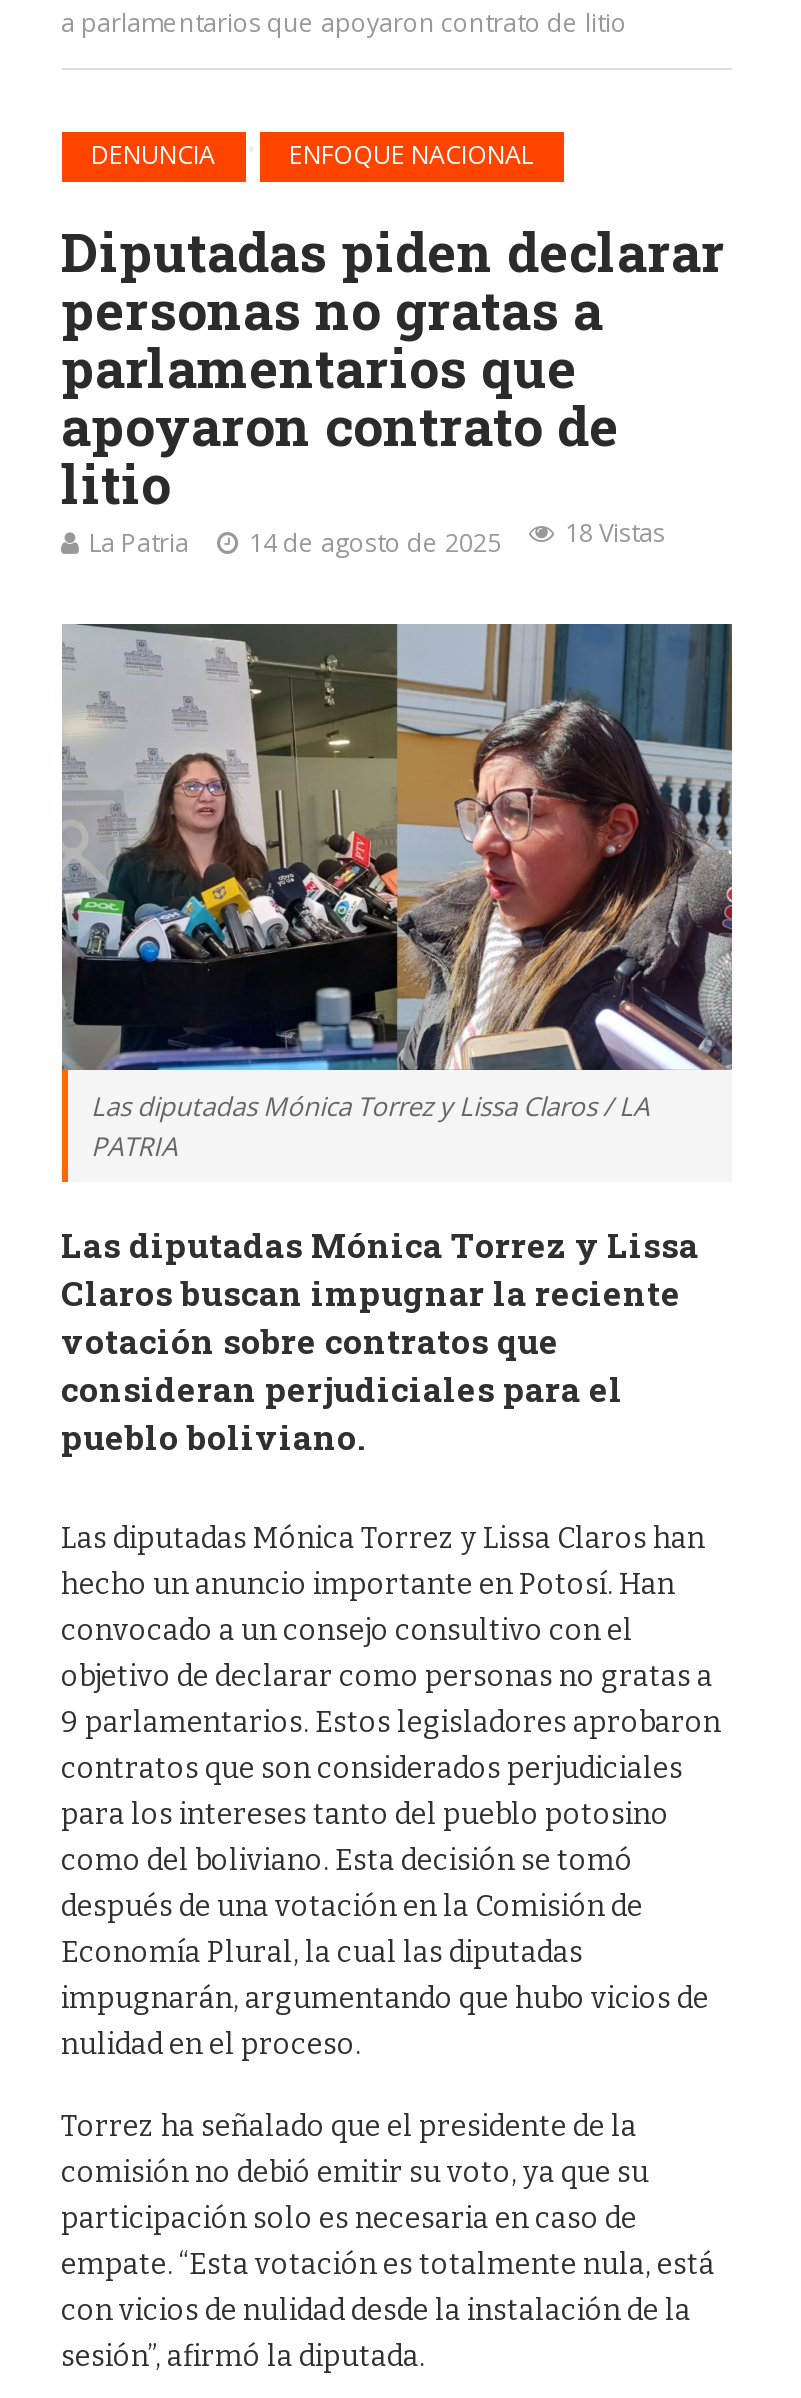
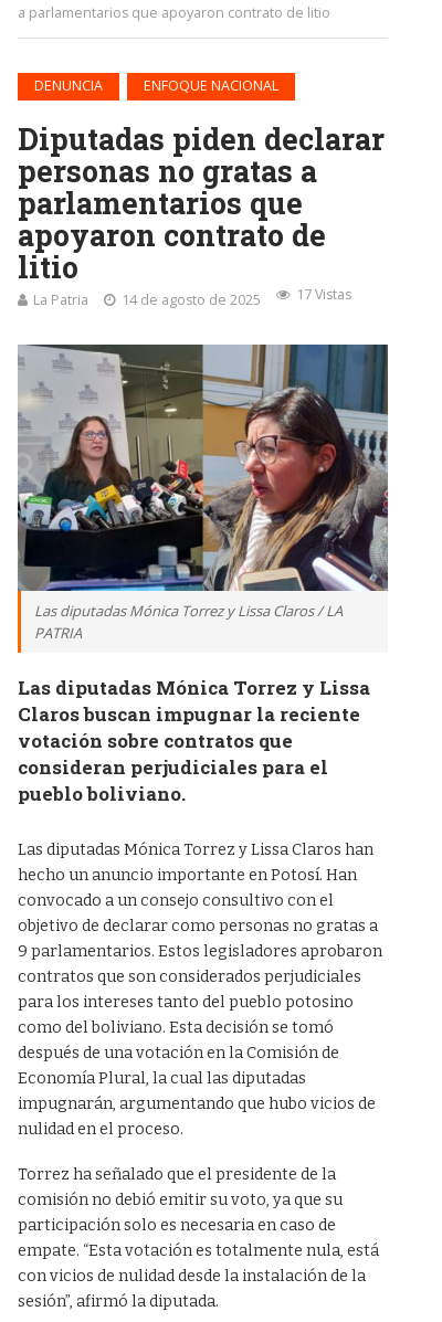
[89,516,665,560] La Patria 14 de agosto de 2025 18 Vistas -> [33,285,351,309] La Patria 14 de agosto de 2025 17 Vistas

